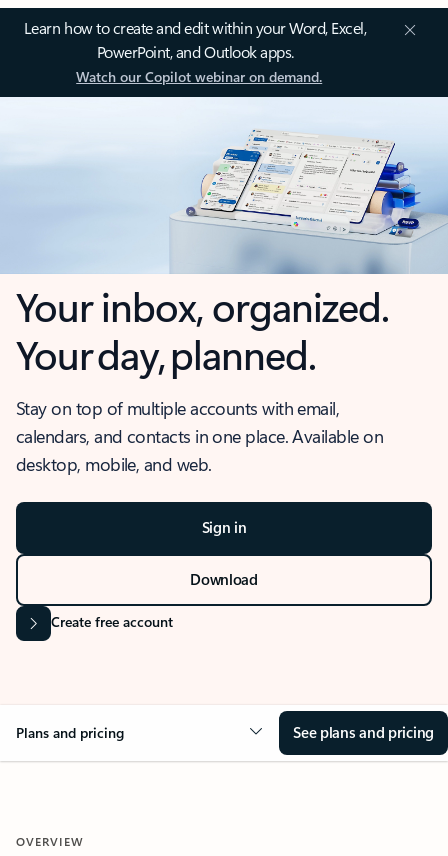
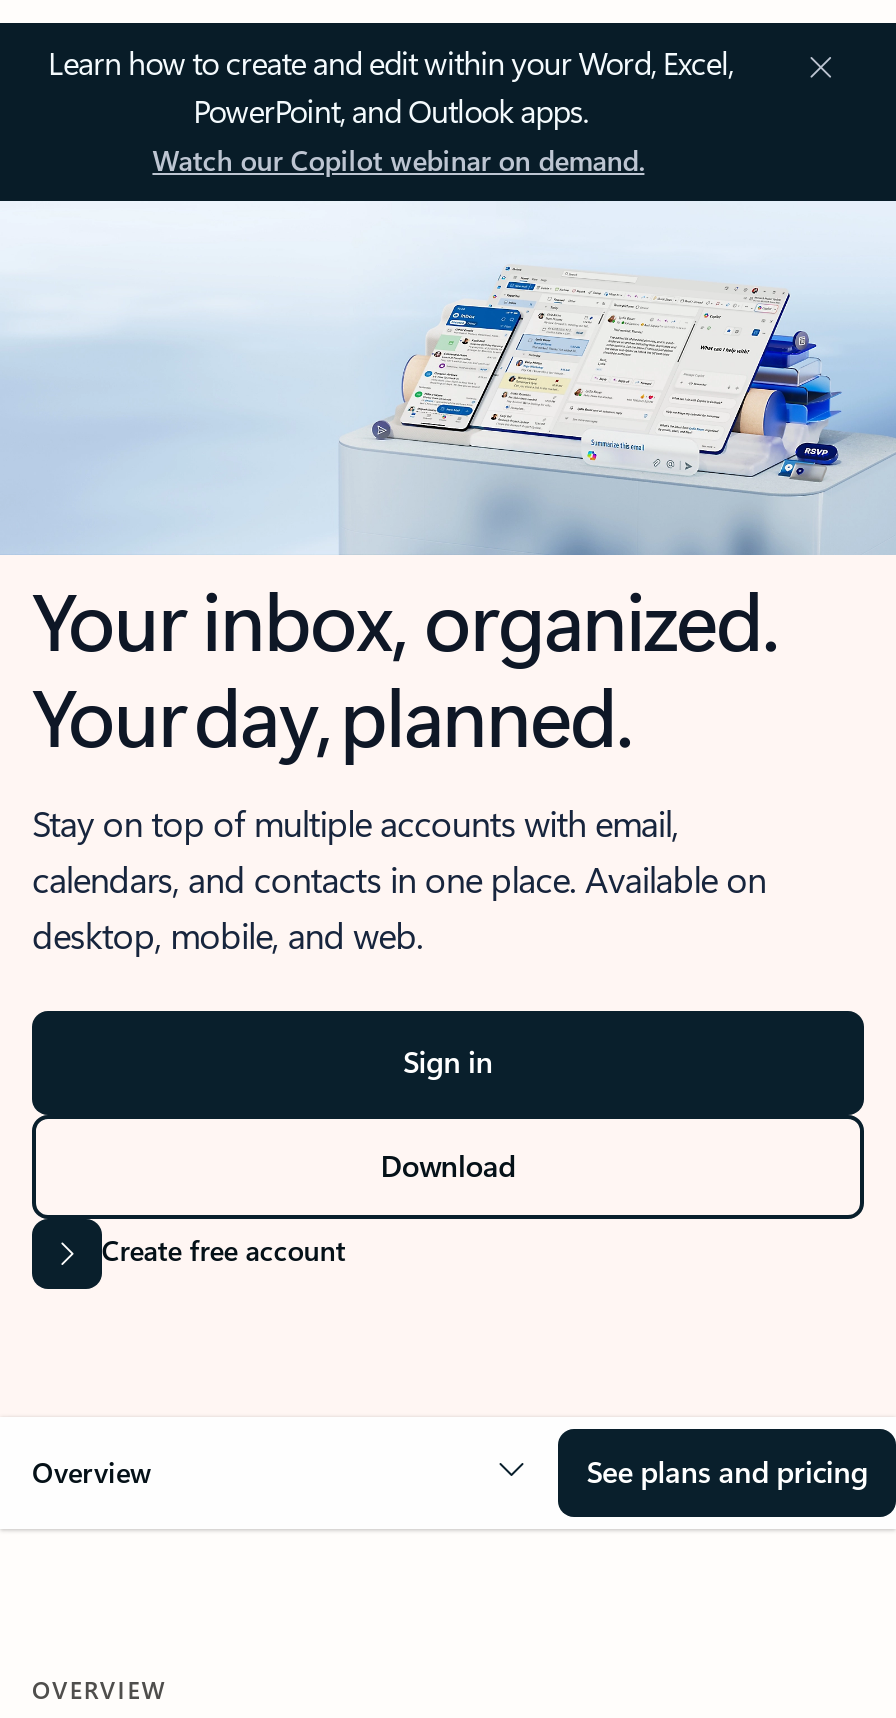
[16,723,124,742] Plans and pricing -> [32,1453,152,1491] Overview

